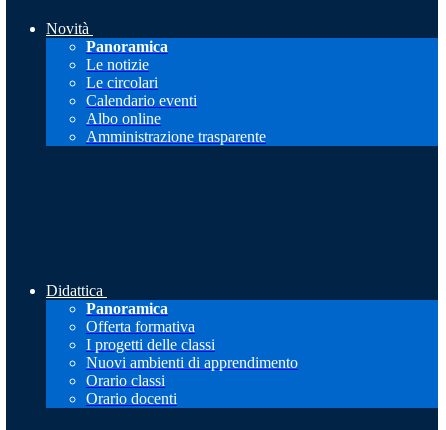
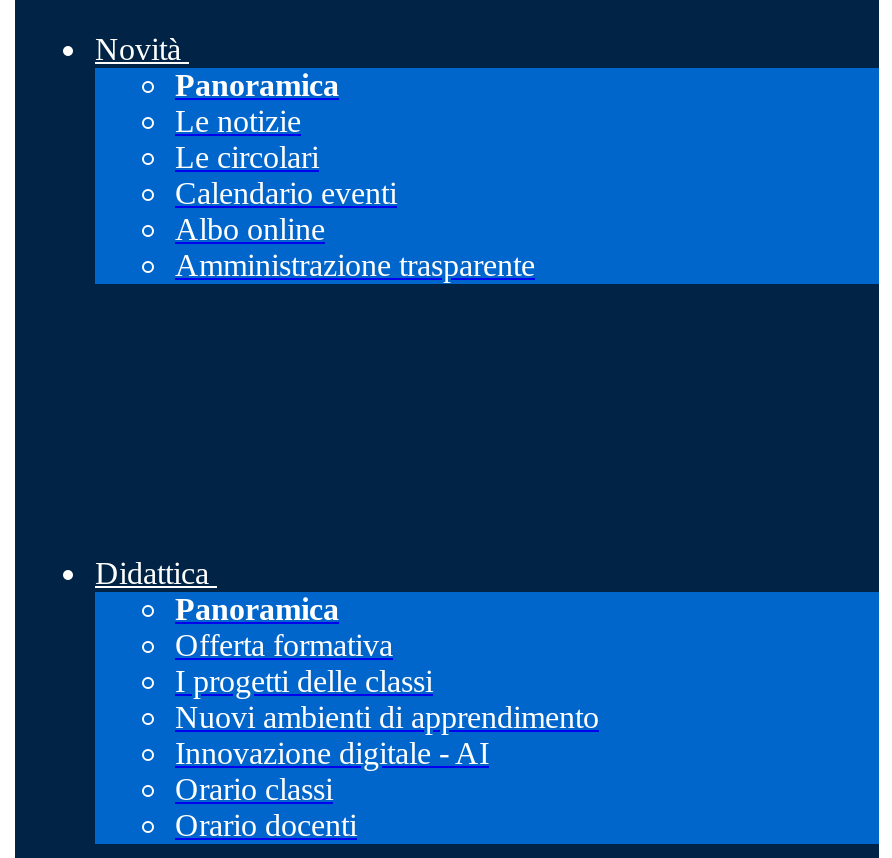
none -> [175,737,489,771] Innovazione digitale - AI

